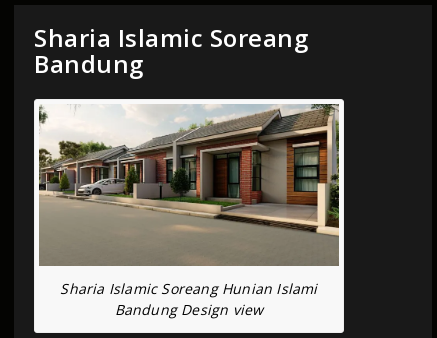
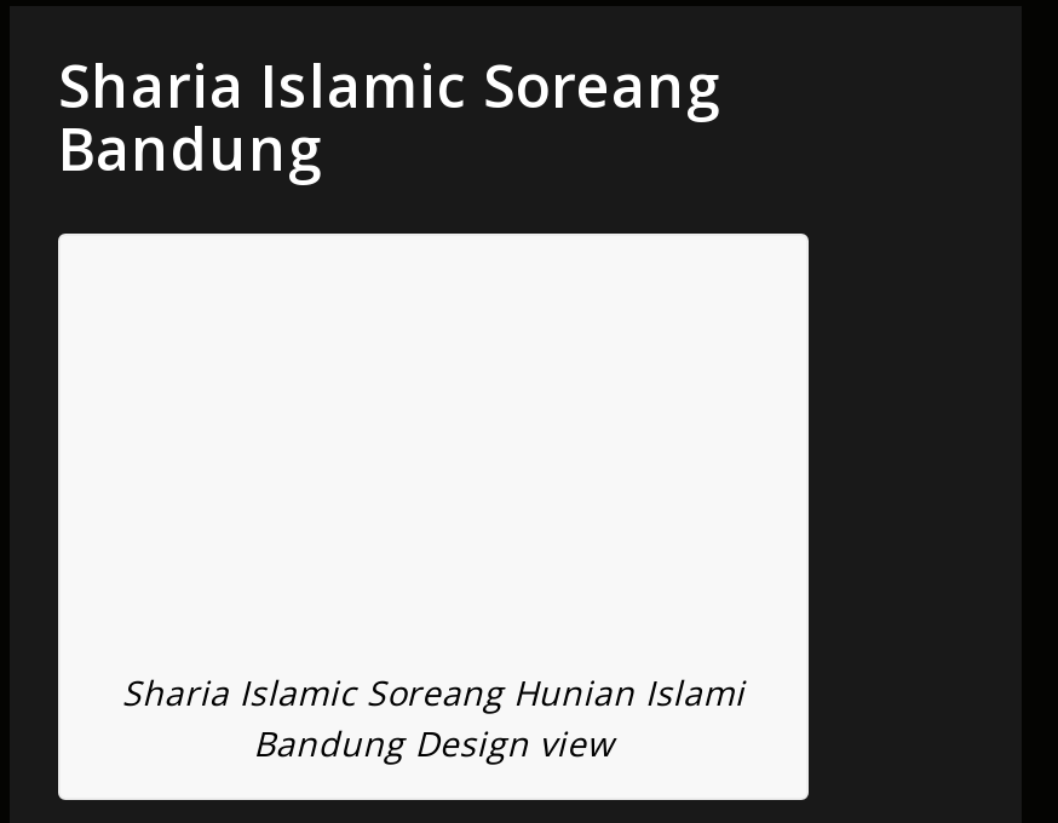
[38,103,340,267] [image] -> none

